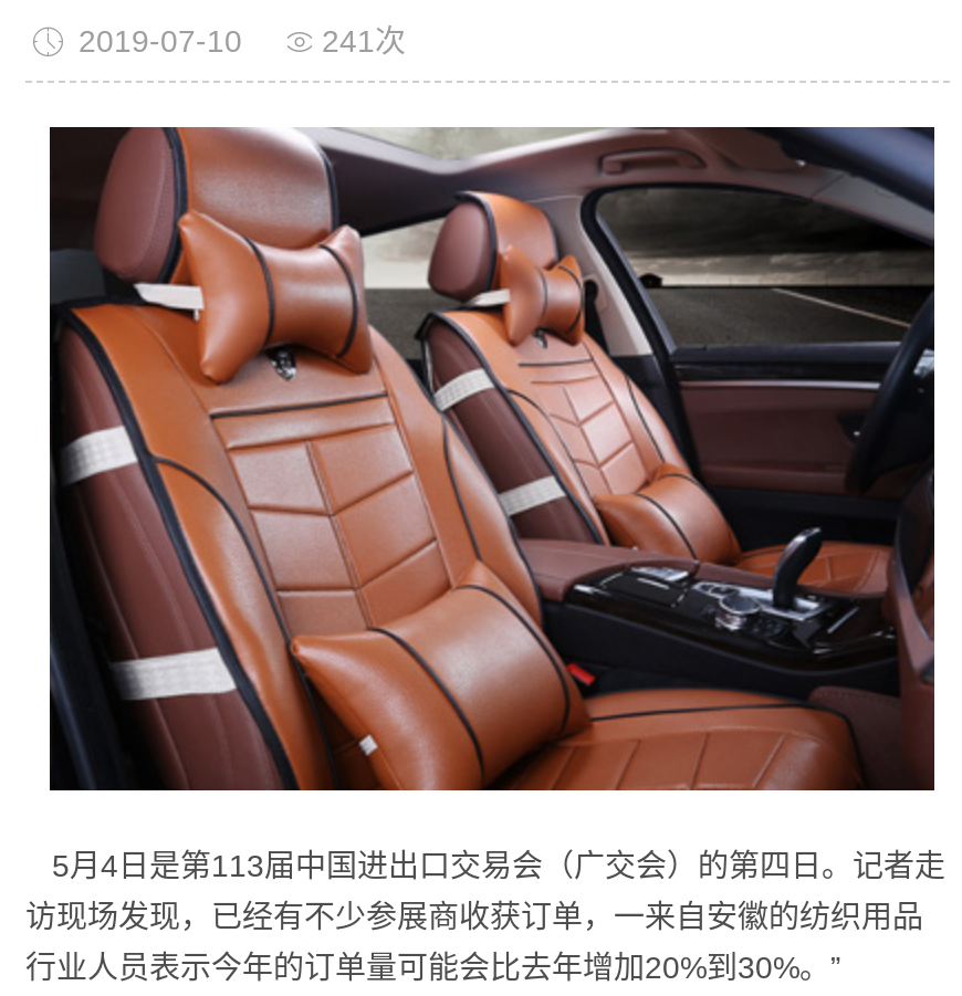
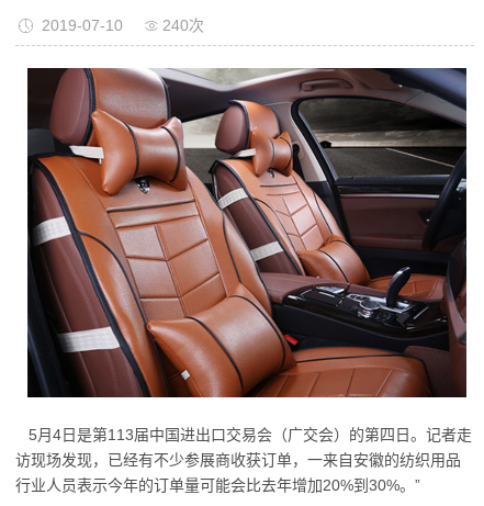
[322,23,406,58] 241次 -> [162,16,204,34] 240次

